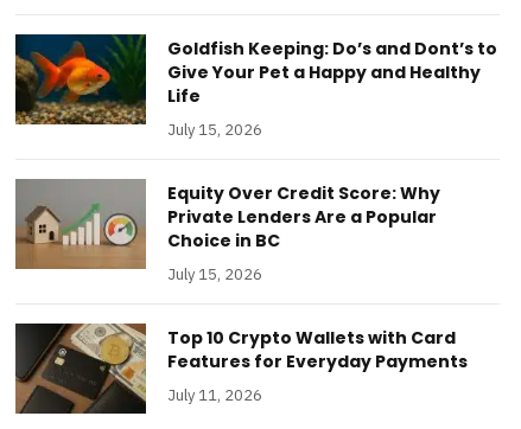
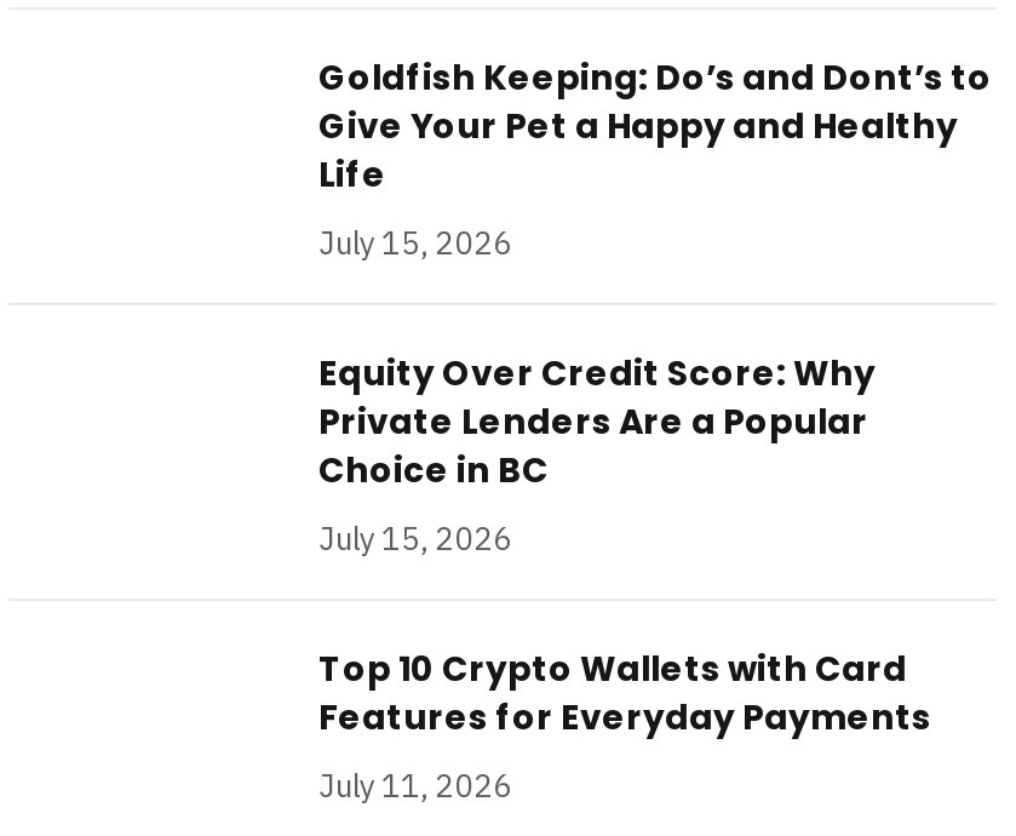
[14,33,147,126] [image] -> none
[14,178,147,270] [image] -> none
[14,322,147,415] [image] -> none

